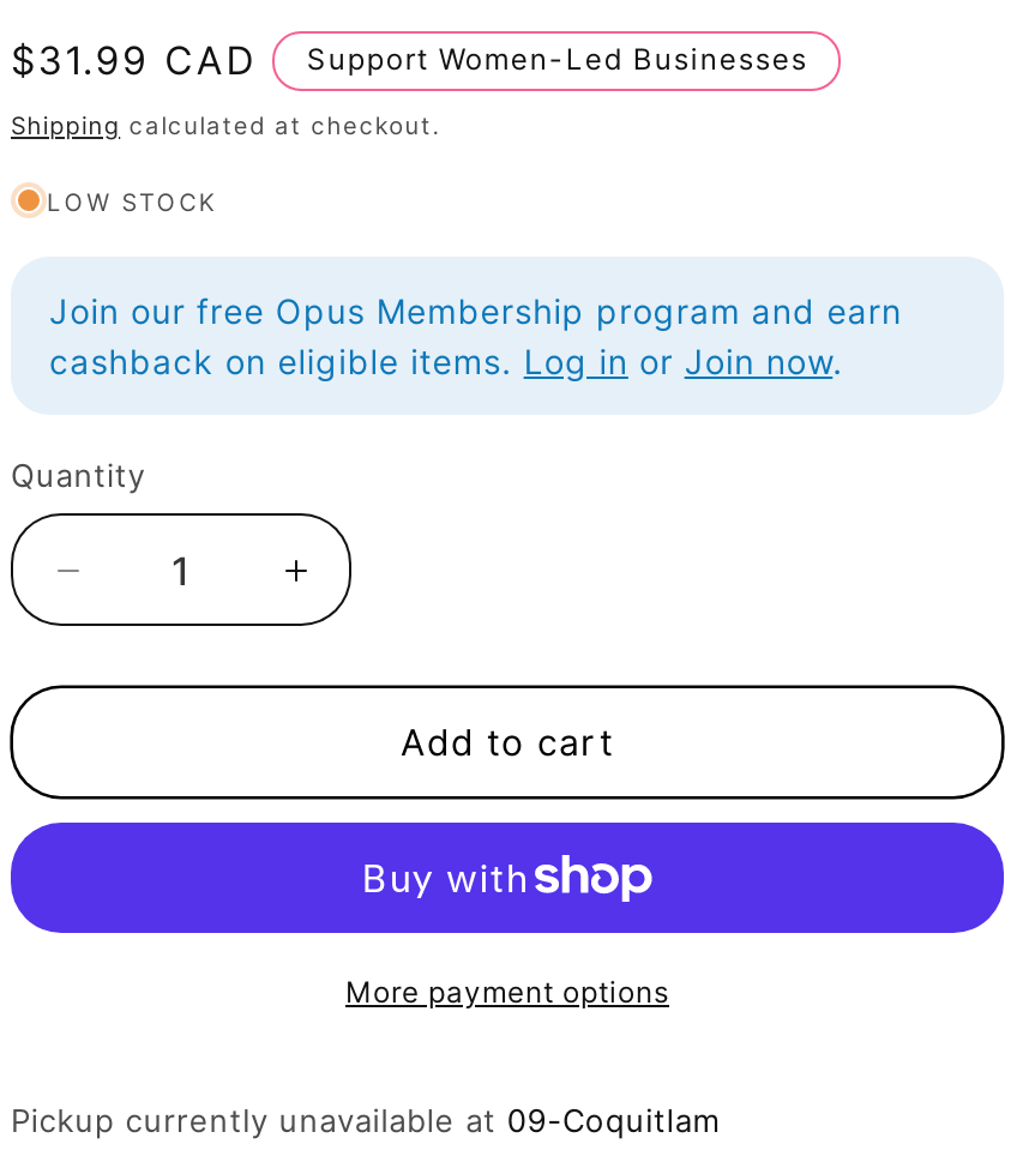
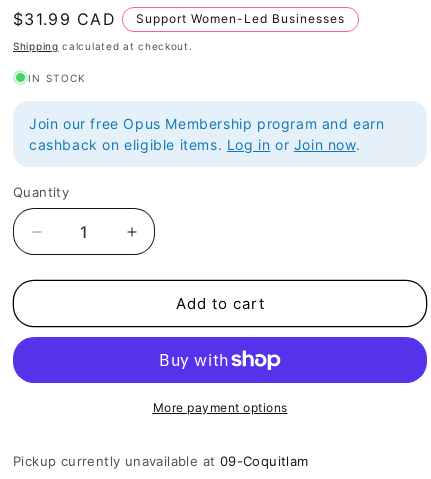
[47,186,219,215] LOW STOCK -> [28,72,86,84] IN STOCK

